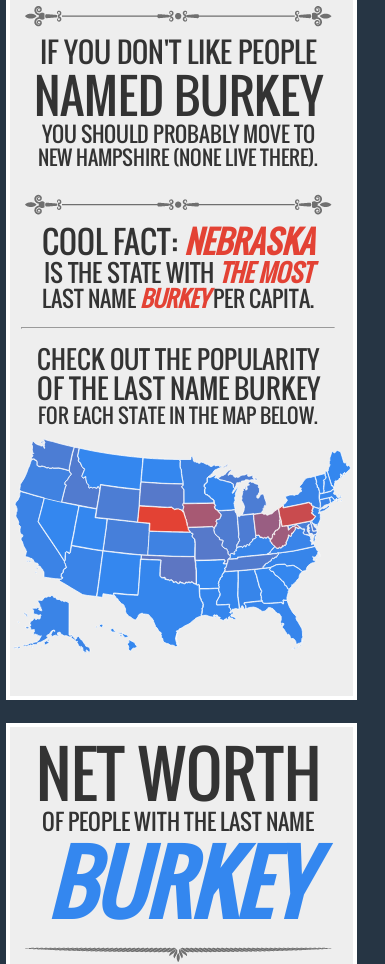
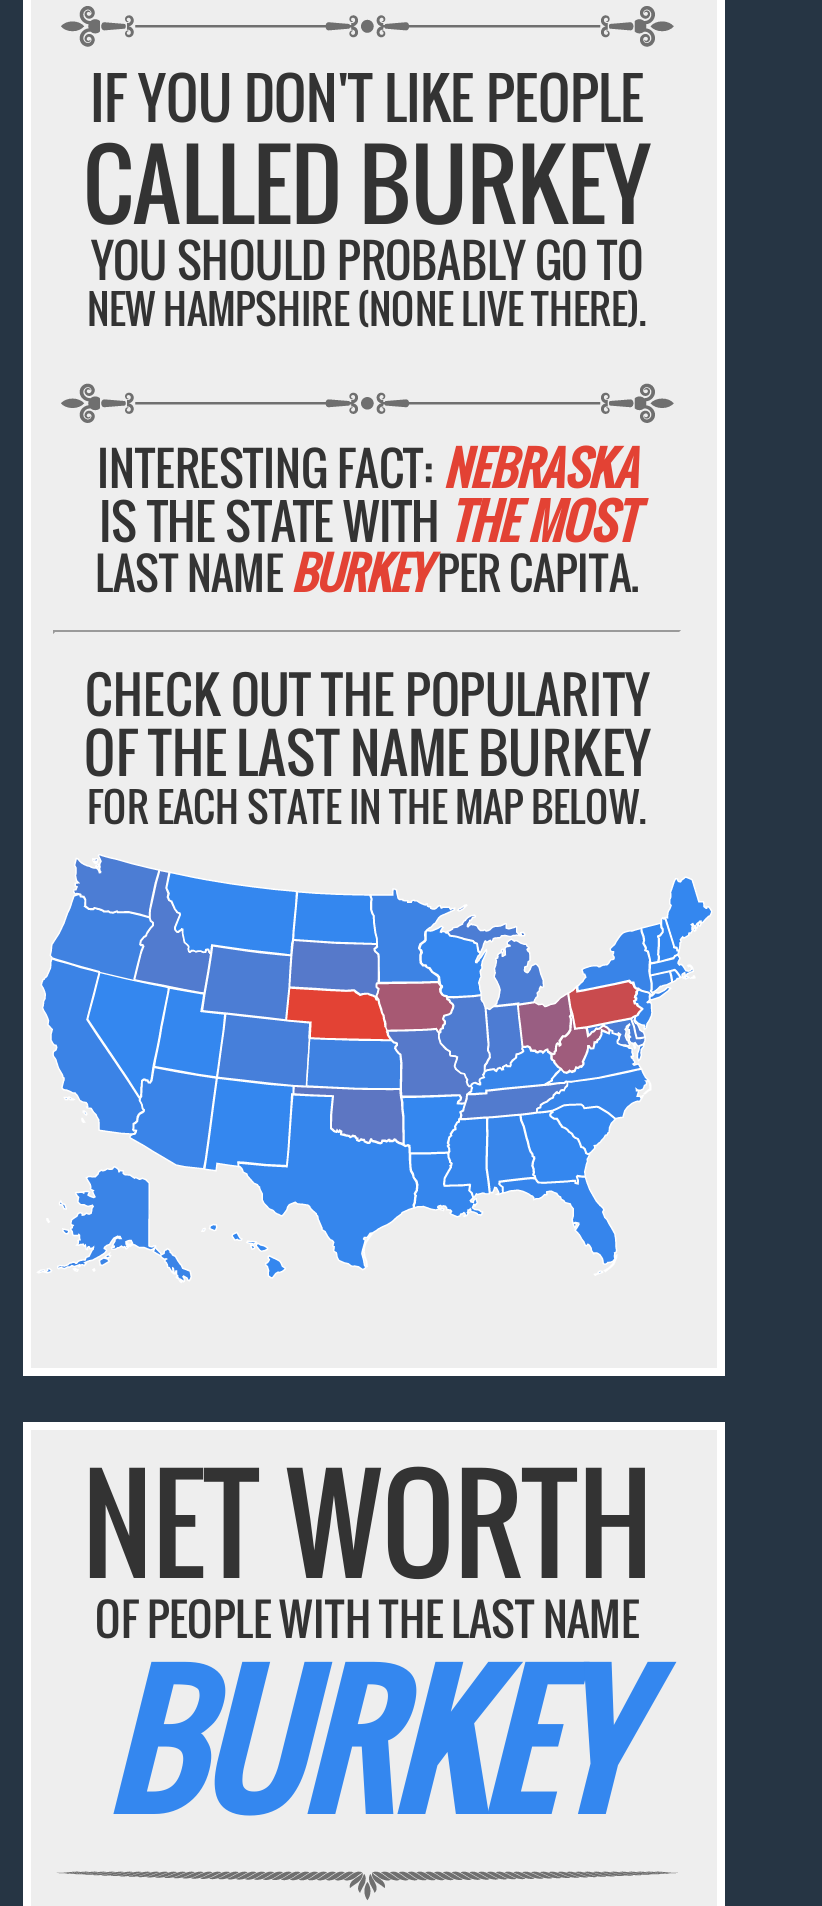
[33,60,322,130] NAMED BURKEY -> [83,113,651,249] CALLED BURKEY
[41,118,314,149] YOU SHOULD PROBABLY MOVE TO -> [91,225,643,293] YOU SHOULD PROBABLY GO TO
[42,218,314,264] COOL FACT: NEBRASKA -> [97,433,637,501] INTERESTING FACT: NEBRASKA

